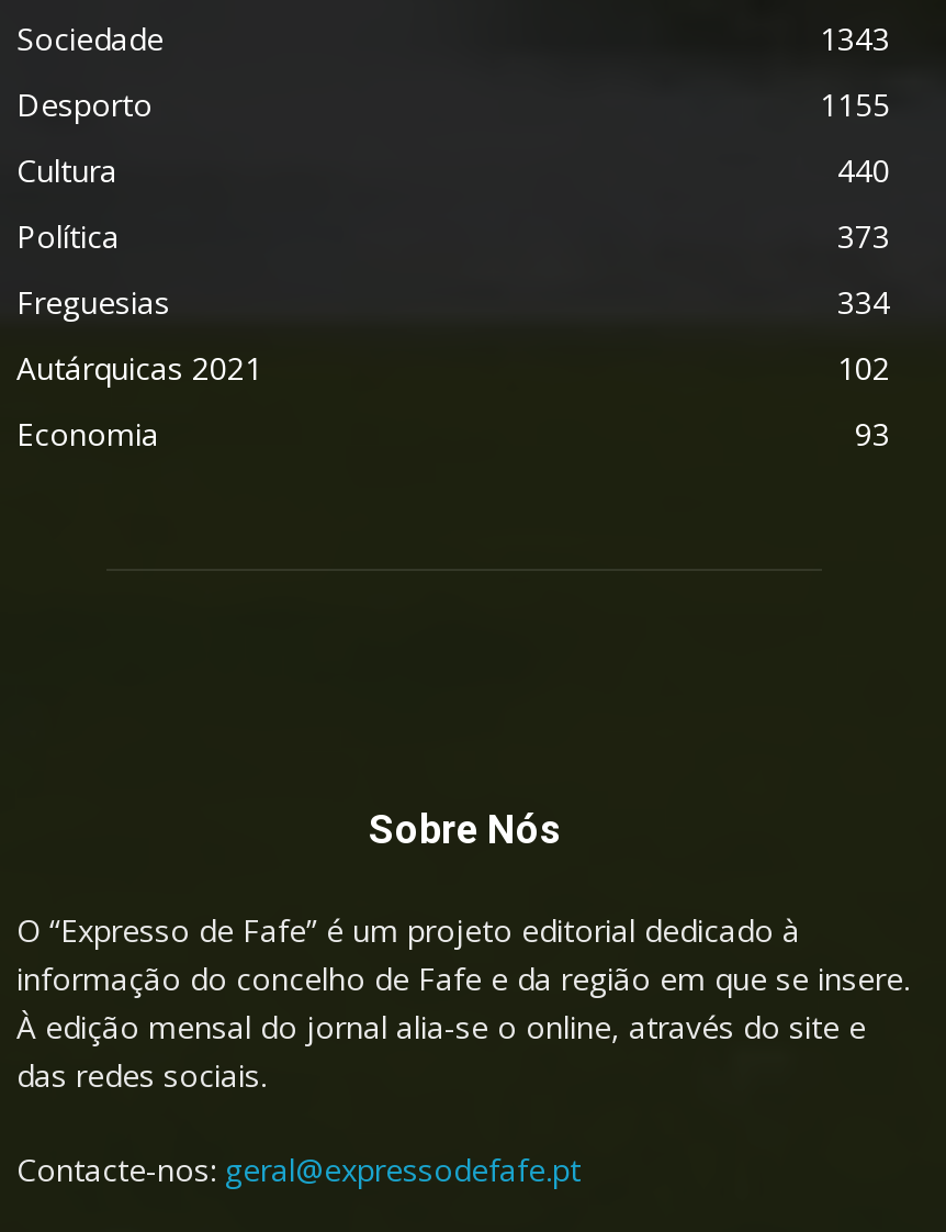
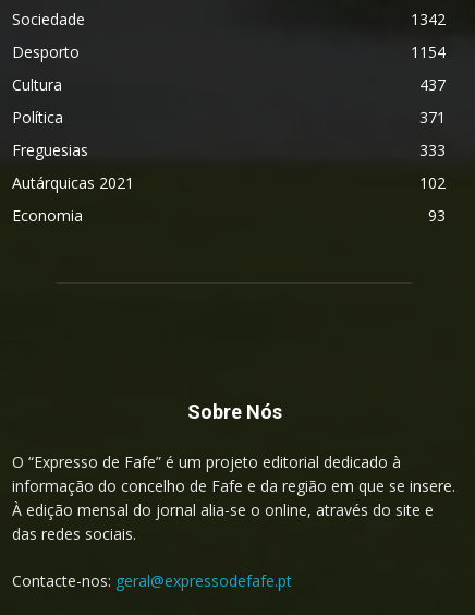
[820,17,890,59] 1343 -> [411,8,446,29] 1342
[820,83,890,125] 1155 -> [411,41,446,62] 1154
[837,149,890,190] 440 -> [419,74,446,95] 437
[837,215,890,256] 373 -> [419,107,446,127] 371
[837,280,890,322] 334 -> [419,139,446,160] 333

